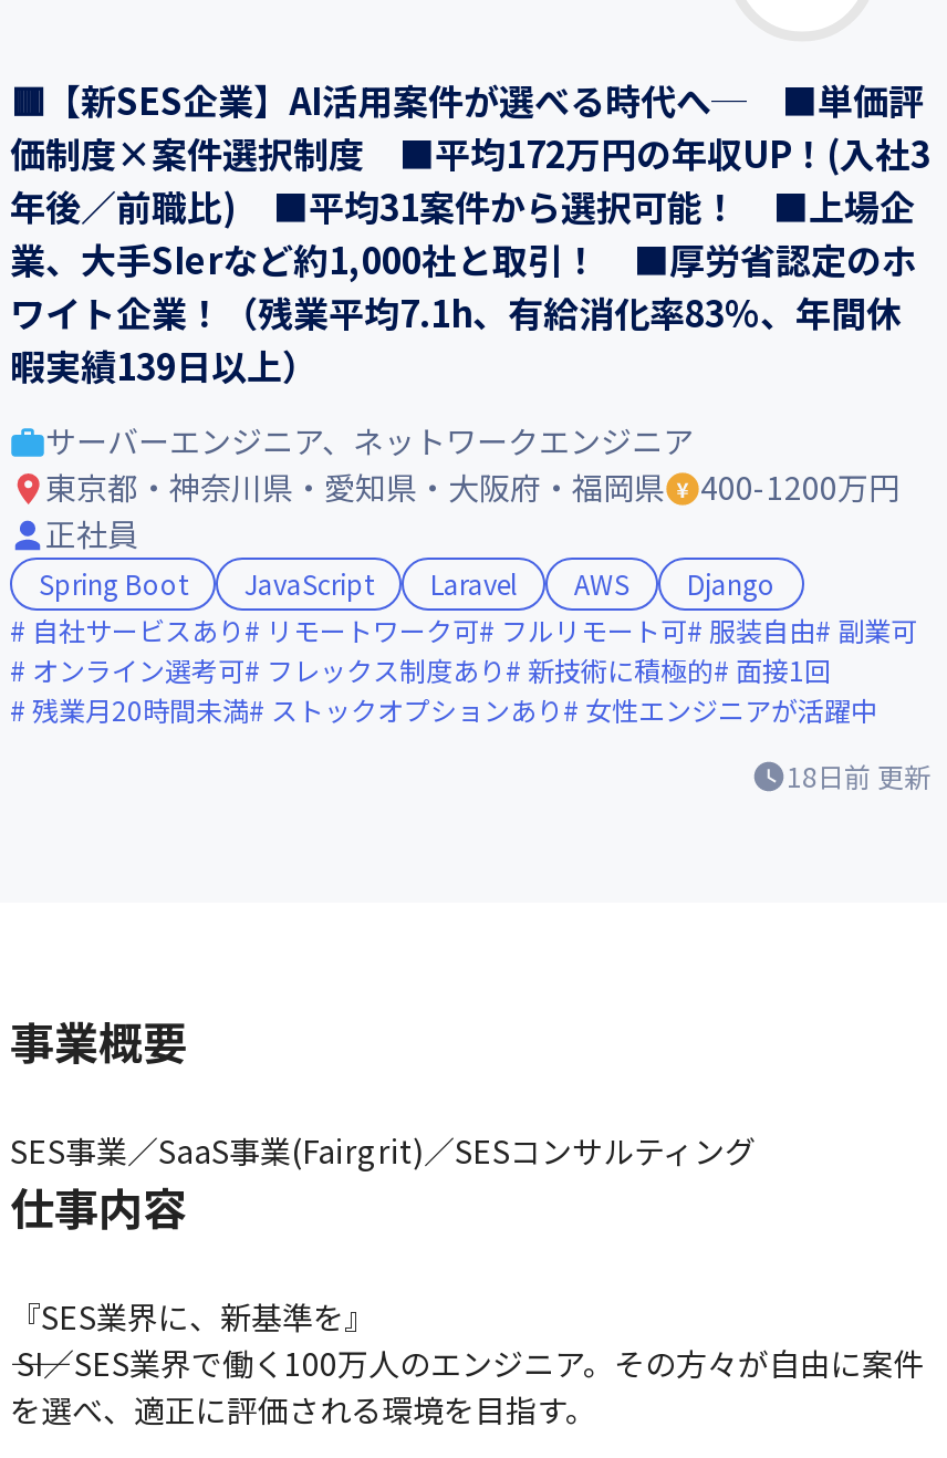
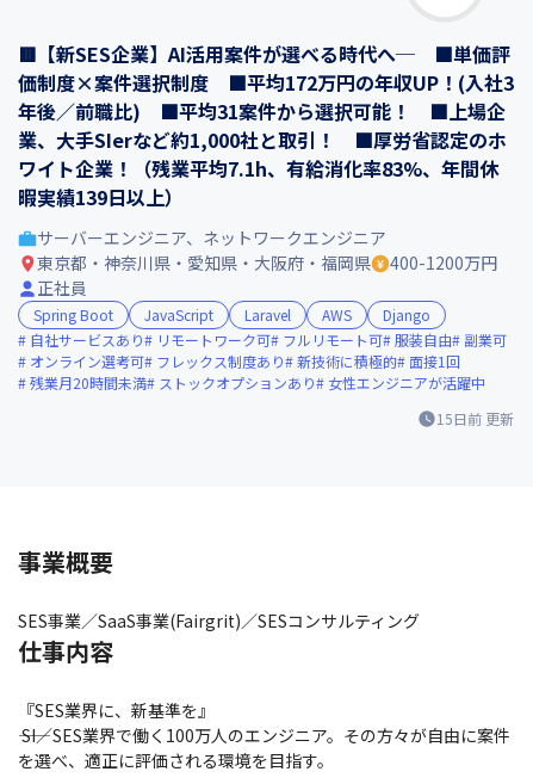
[787,757,930,794] 18日前更新 -> [436,408,514,428] 15日前更新

